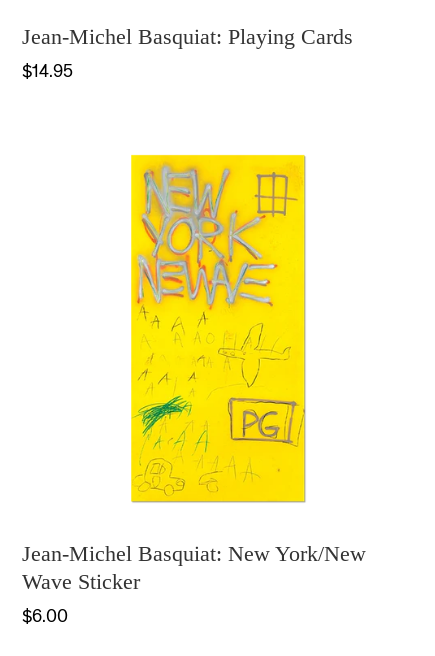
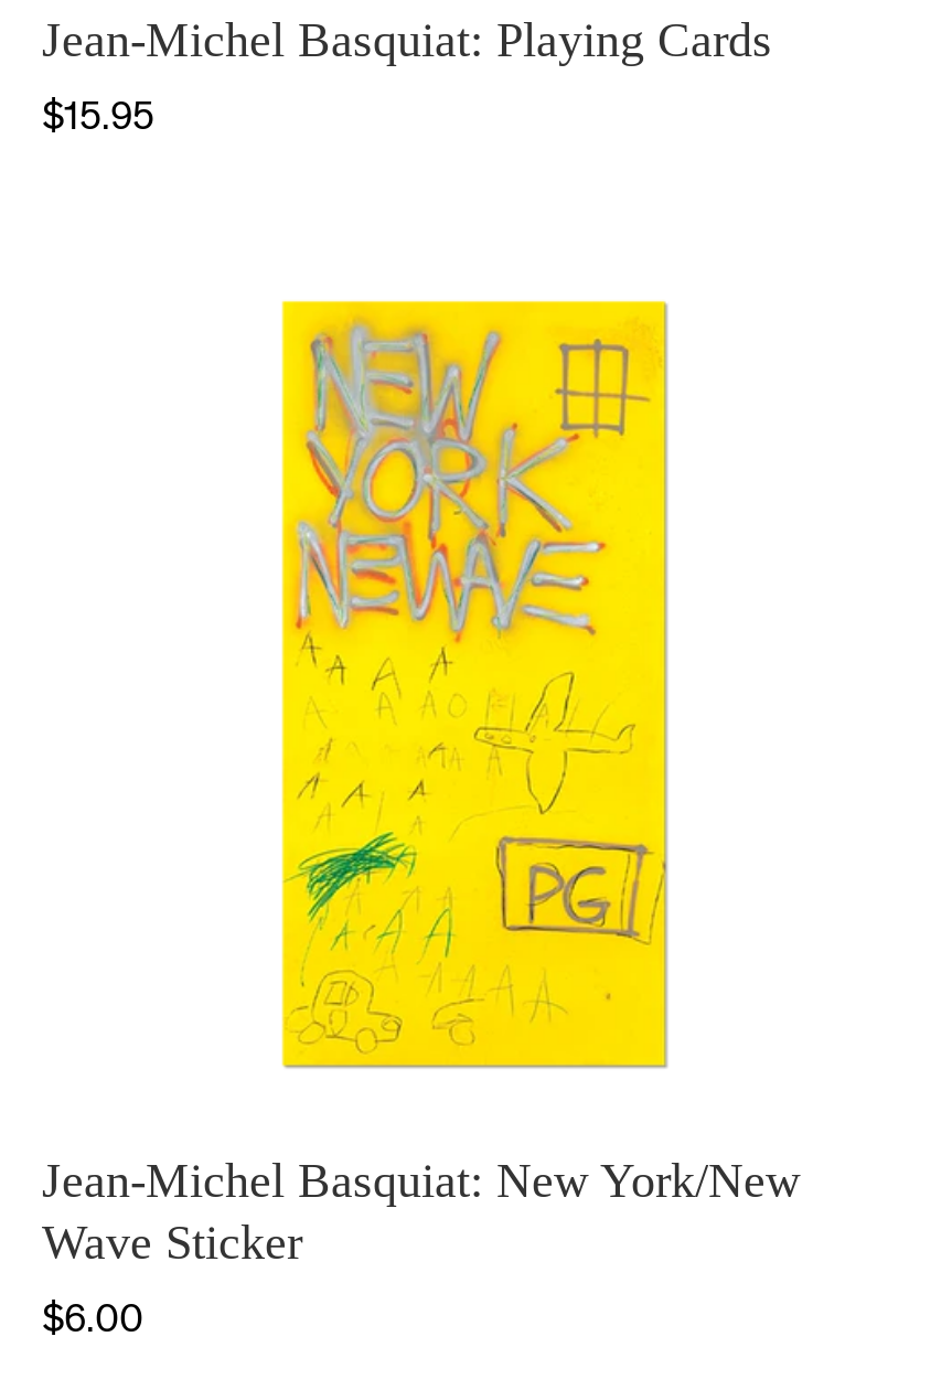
[22,60,73,83] $14.95 -> [42,91,154,141] $15.95

